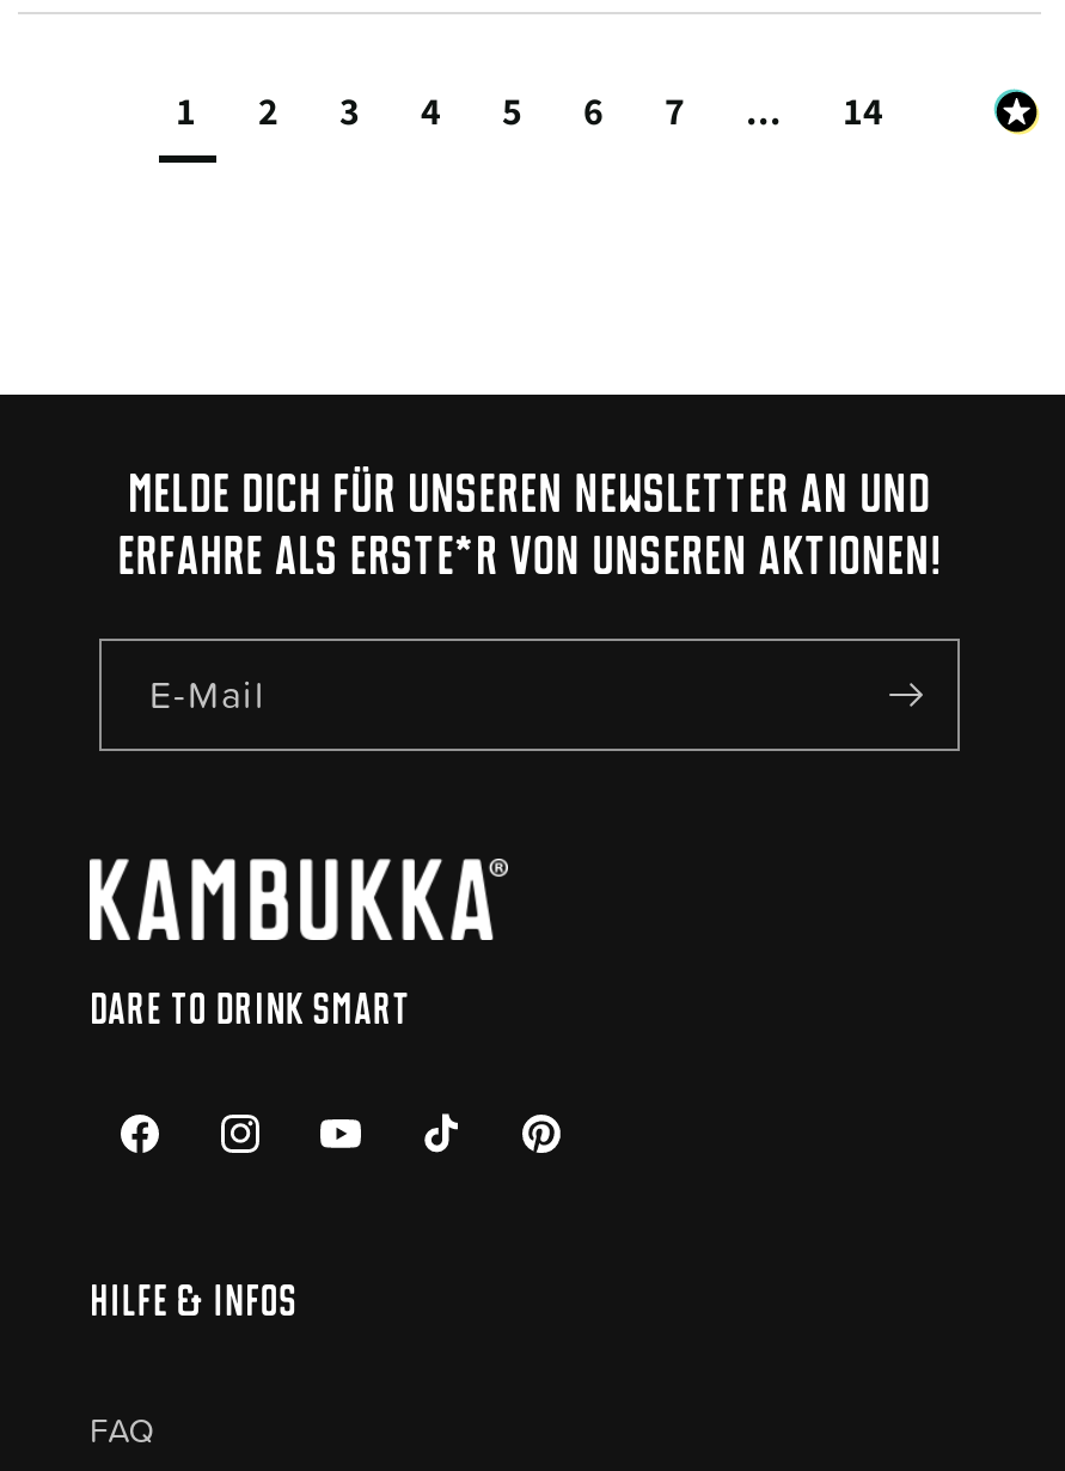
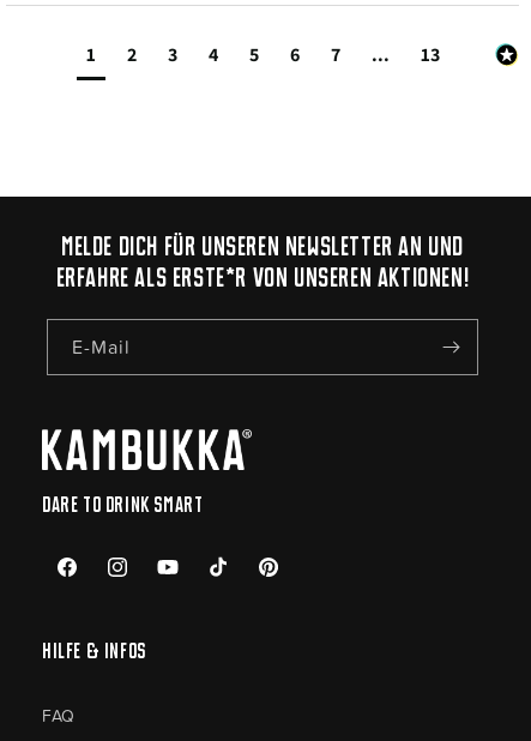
[844,86,882,136] 14 -> [420,42,439,67] 13

